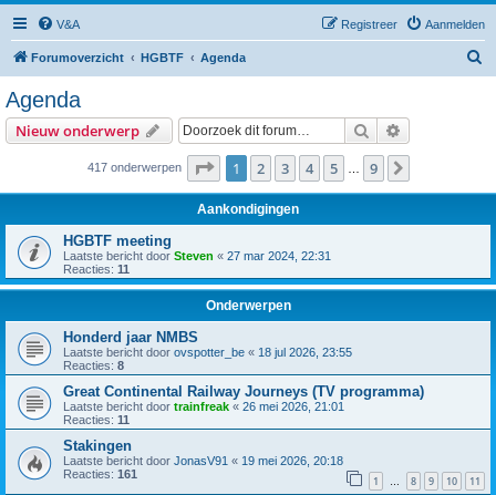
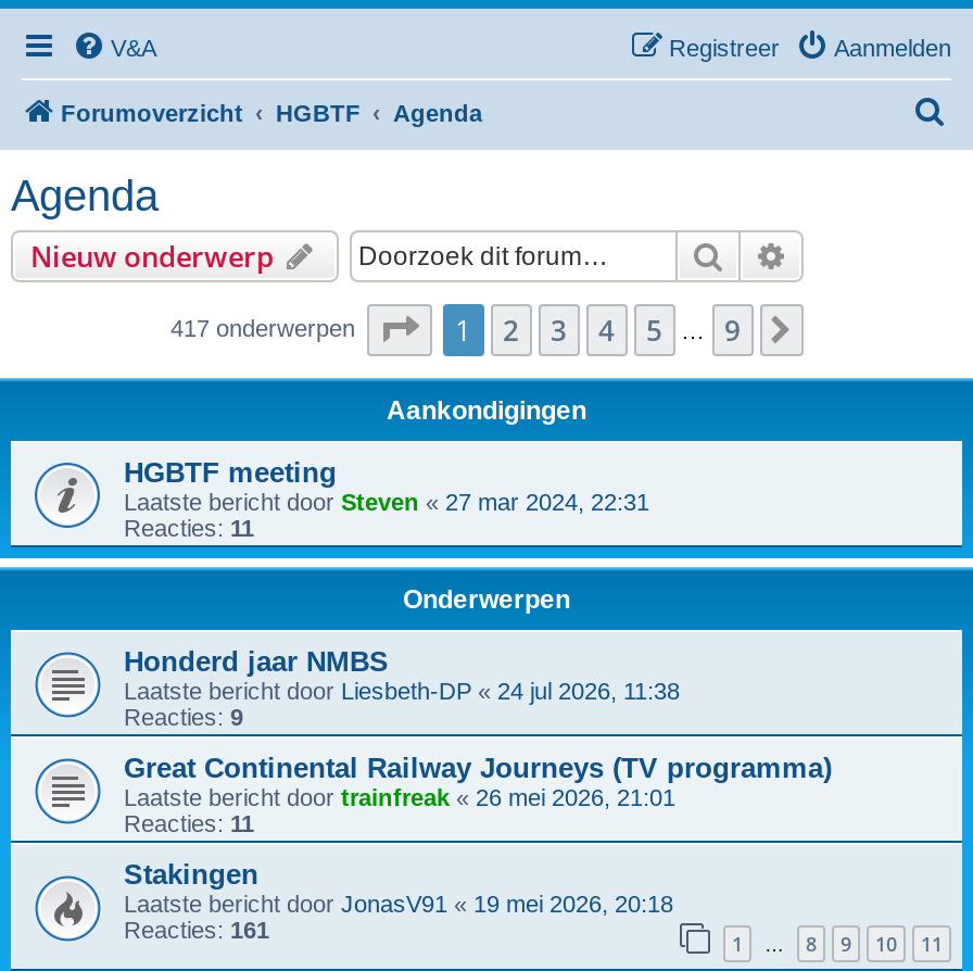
[63,346,352,359] Laatste bericht door ovspotter_be «18 jul 2026, 23:55 -> [124,678,680,704] Laatste bericht door Liesbeth-DP «24 jul 2026, 11:38
[63,359,124,372] Reacties: 8 -> [124,704,243,730] Reacties: 9

